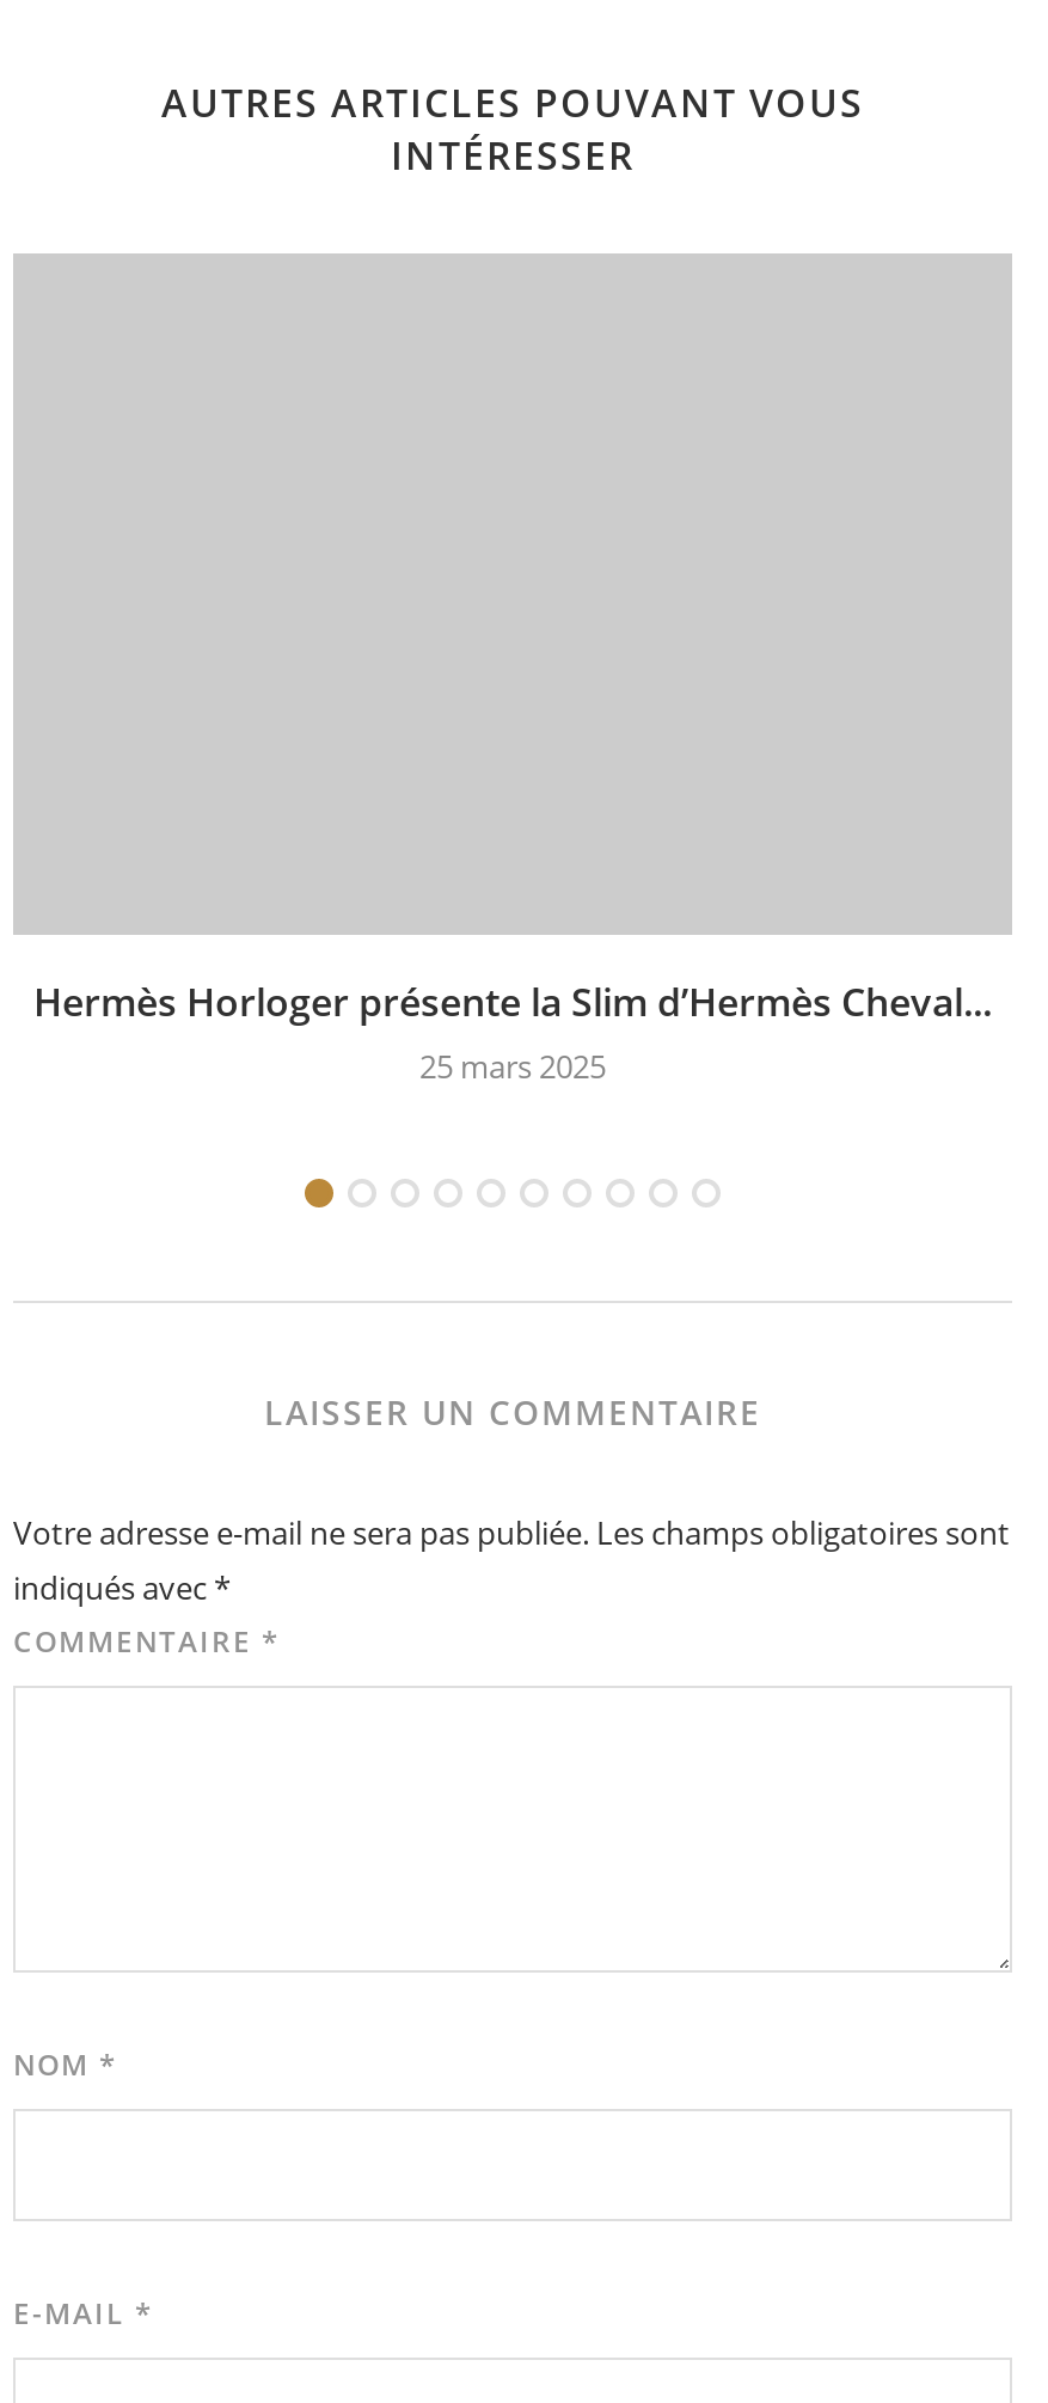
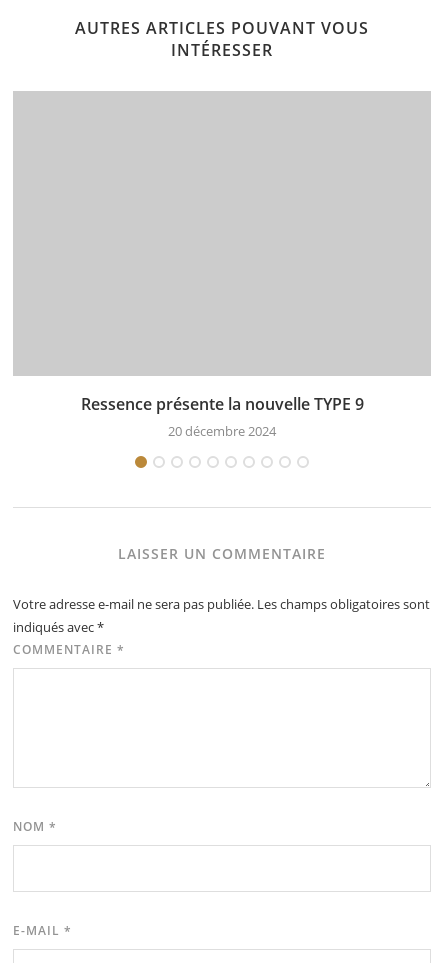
[33,976,992,1089] Hermès Horloger présente la Slim d’Hermès Cheval... | 25 mars 2025 -> [80,393,363,440] Ressence présente la nouvelle TYPE 9 | 20 décembre 2024

